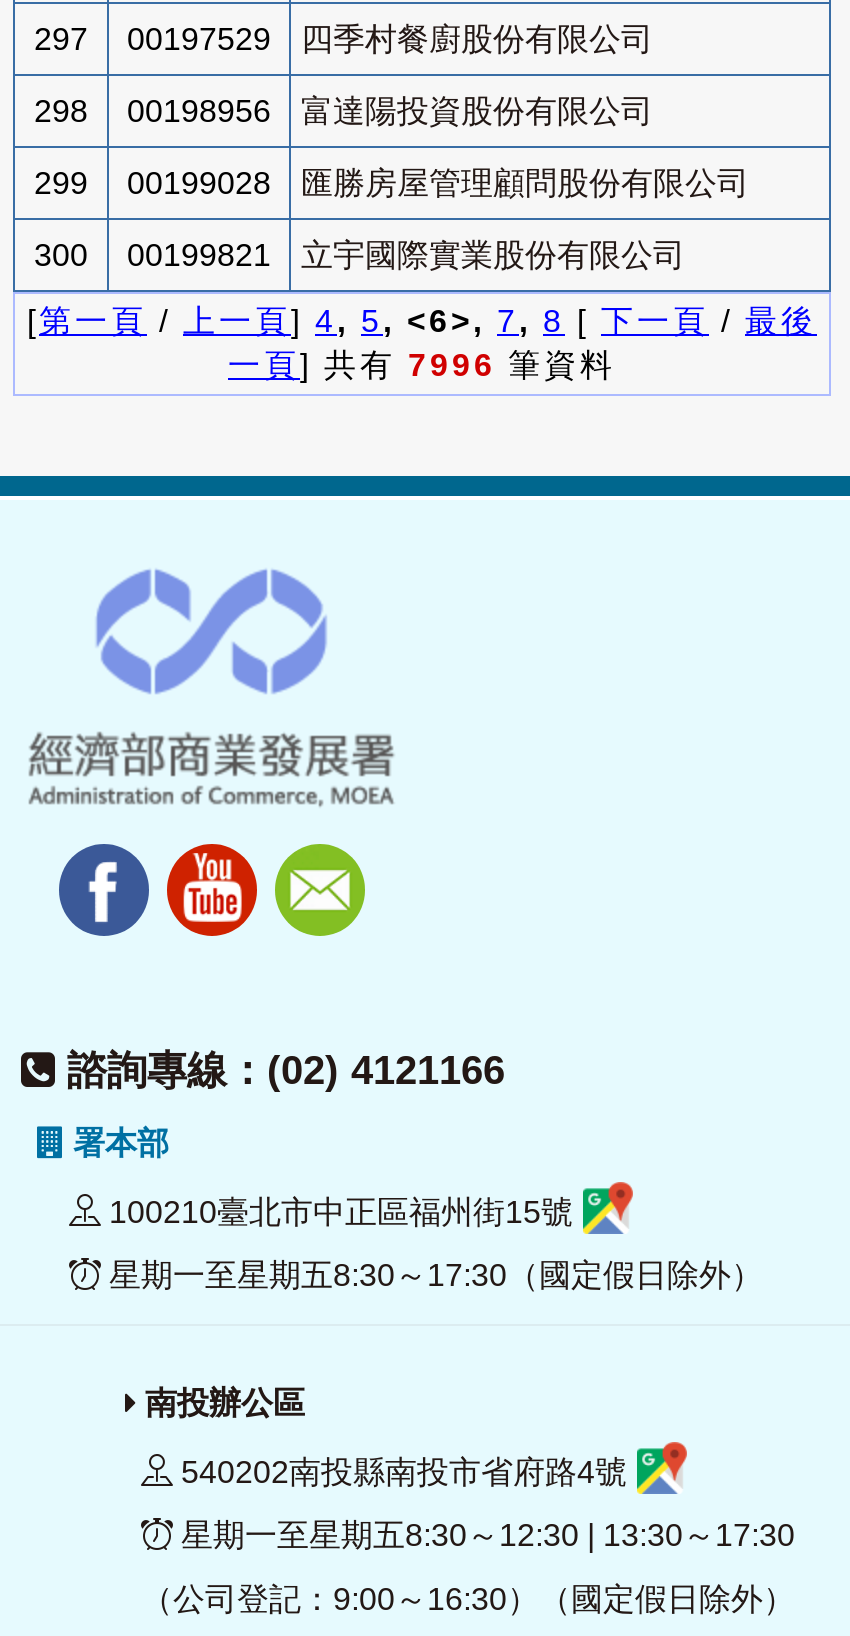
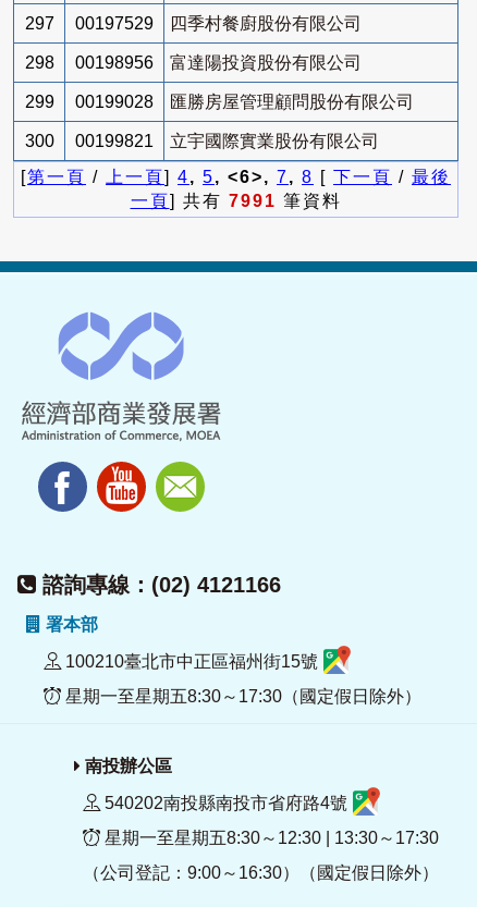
[228,348,616,382] 一頁] 共有7996筆資料 -> [130,192,341,210] 一頁] 共有7991筆資料

